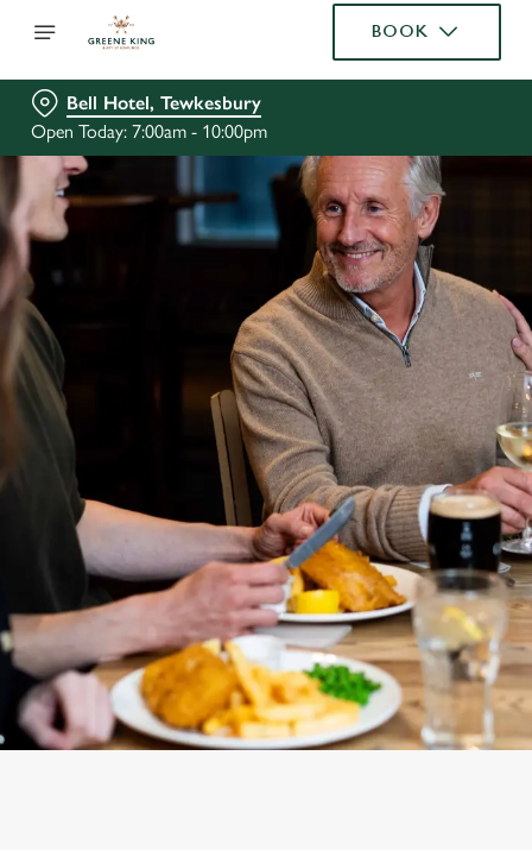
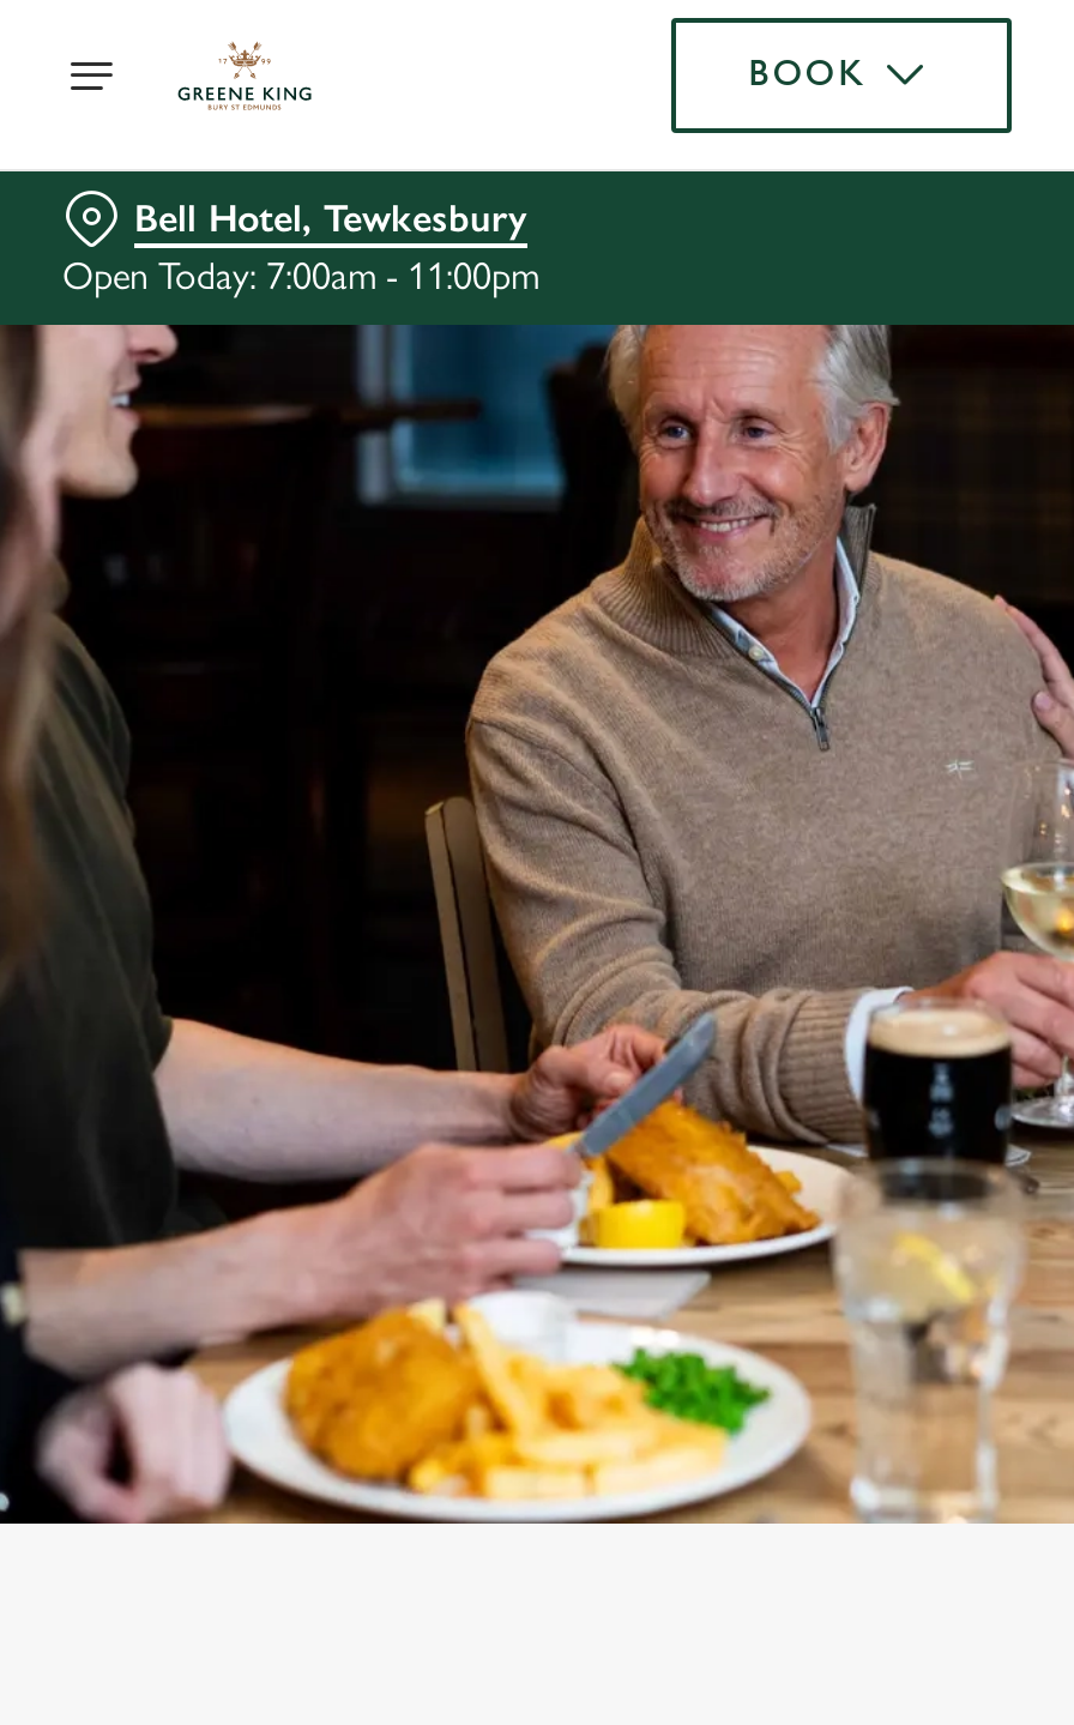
[31,120,267,143] Open Today: 7:00am - 10:00pm -> [62,253,539,298] Open Today: 7:00am - 11:00pm

